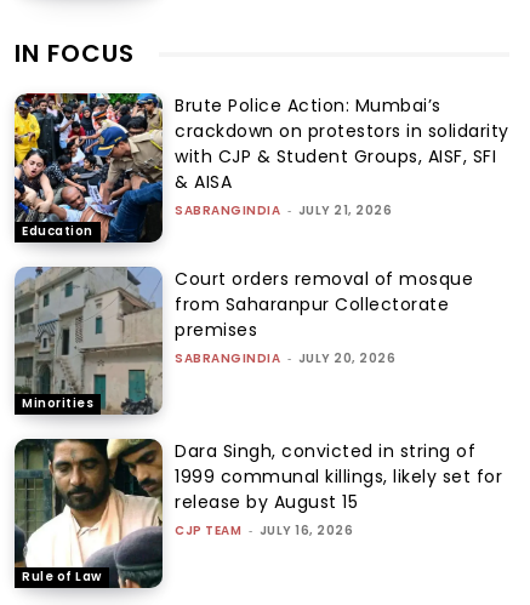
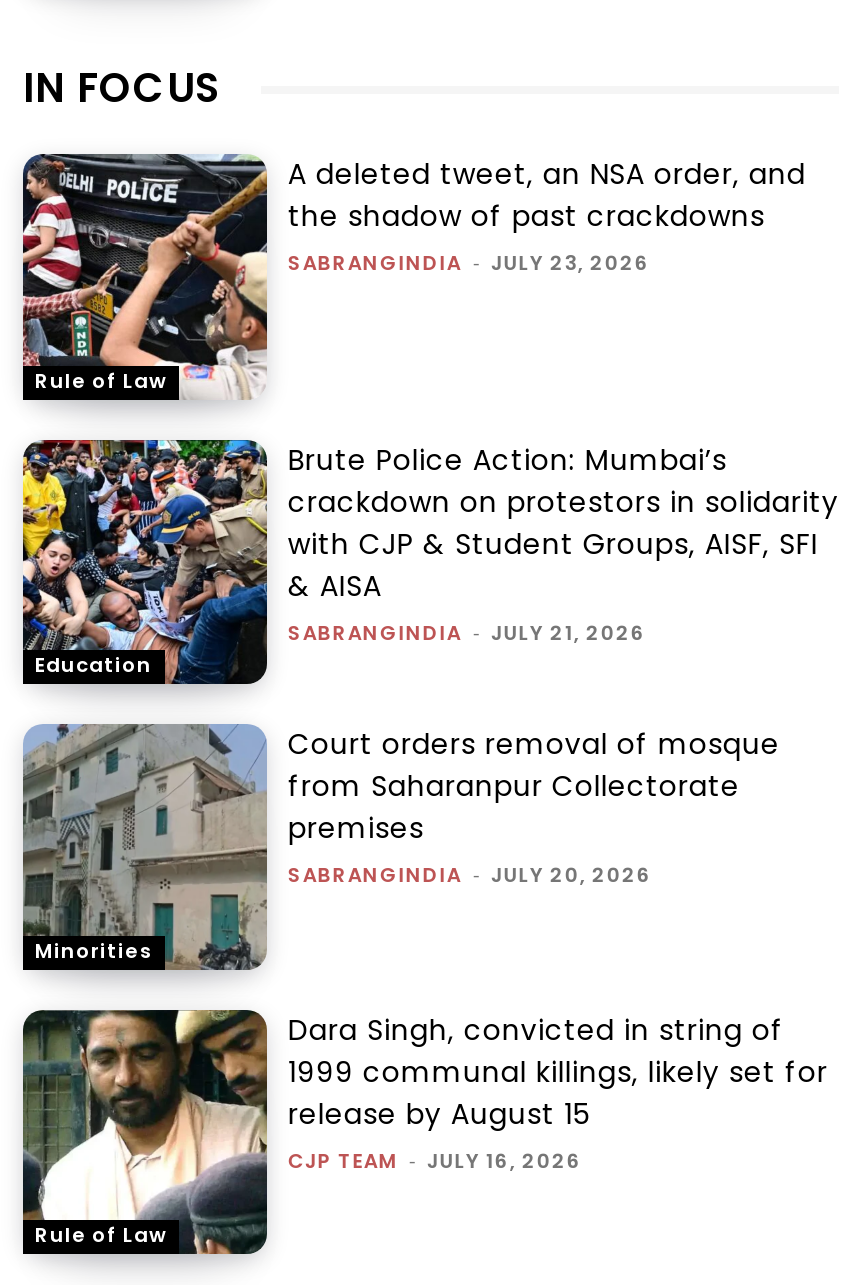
none -> [21,152,269,400] [image] | Rule of Law
none -> [288,155,806,279] A deleted tweet, an NSA order, and | the shadow of past crackdowns | SABRANGINDIA - JULY 23, 2026

